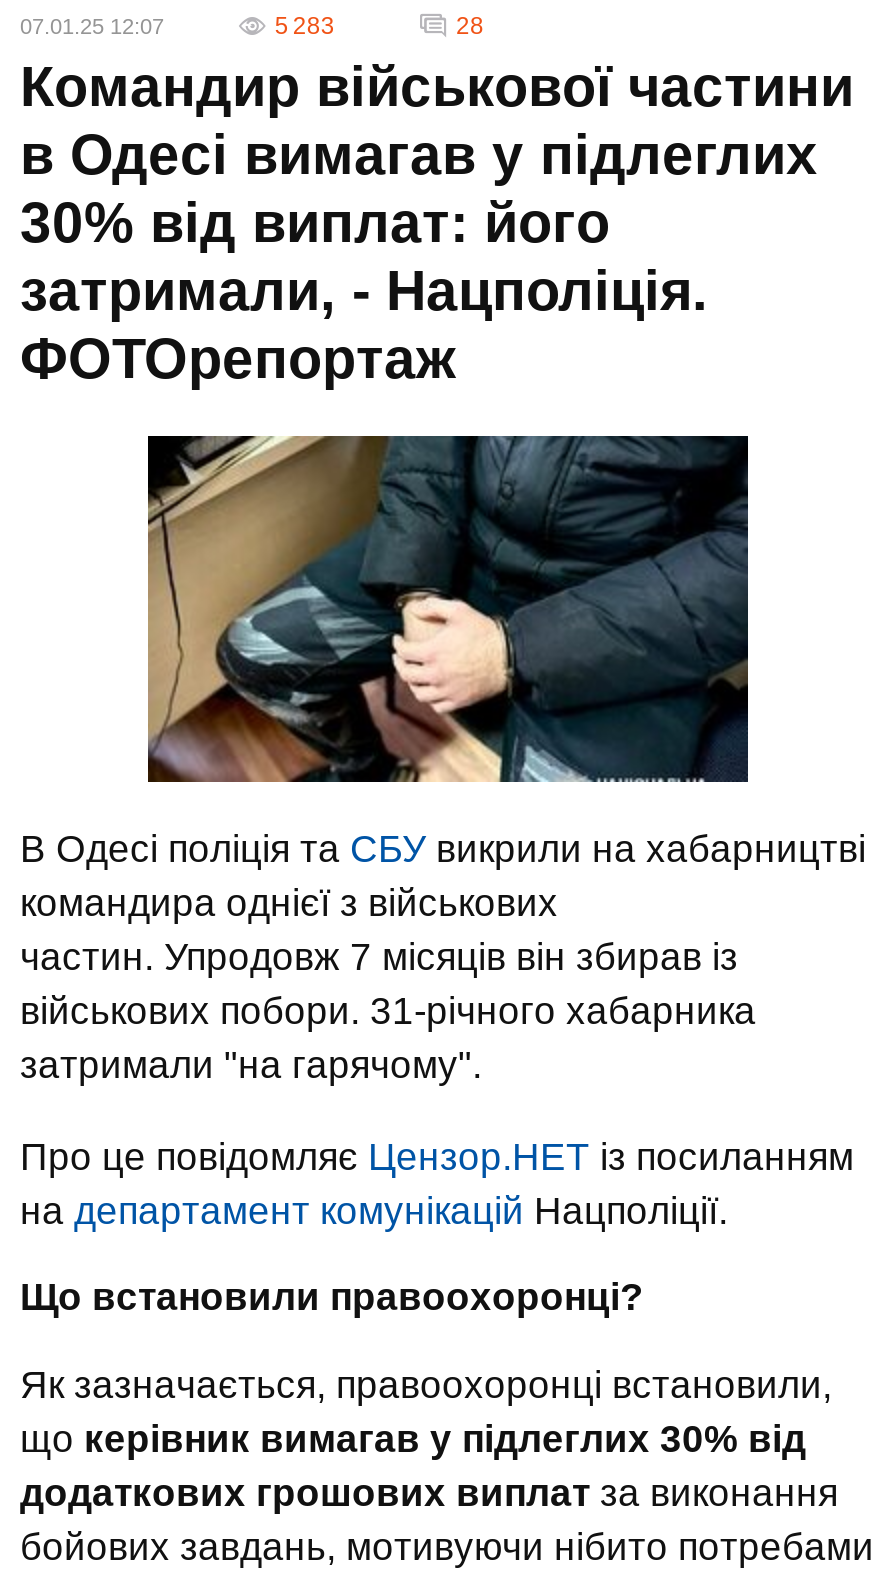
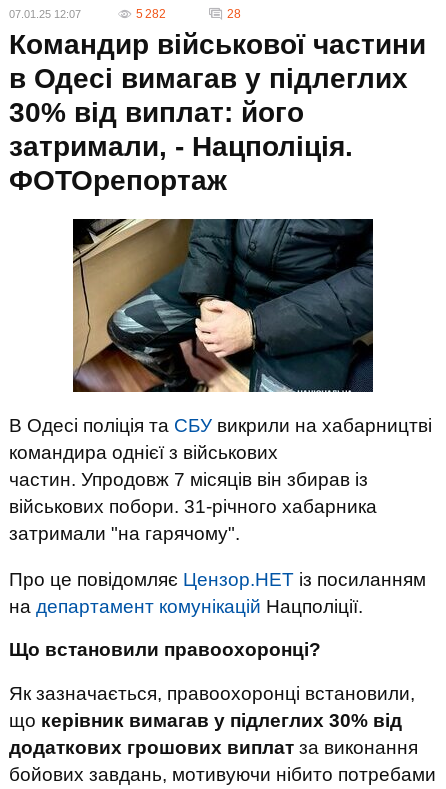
[275,12,335,40] 5 283 -> [136,7,166,21] 5 282

